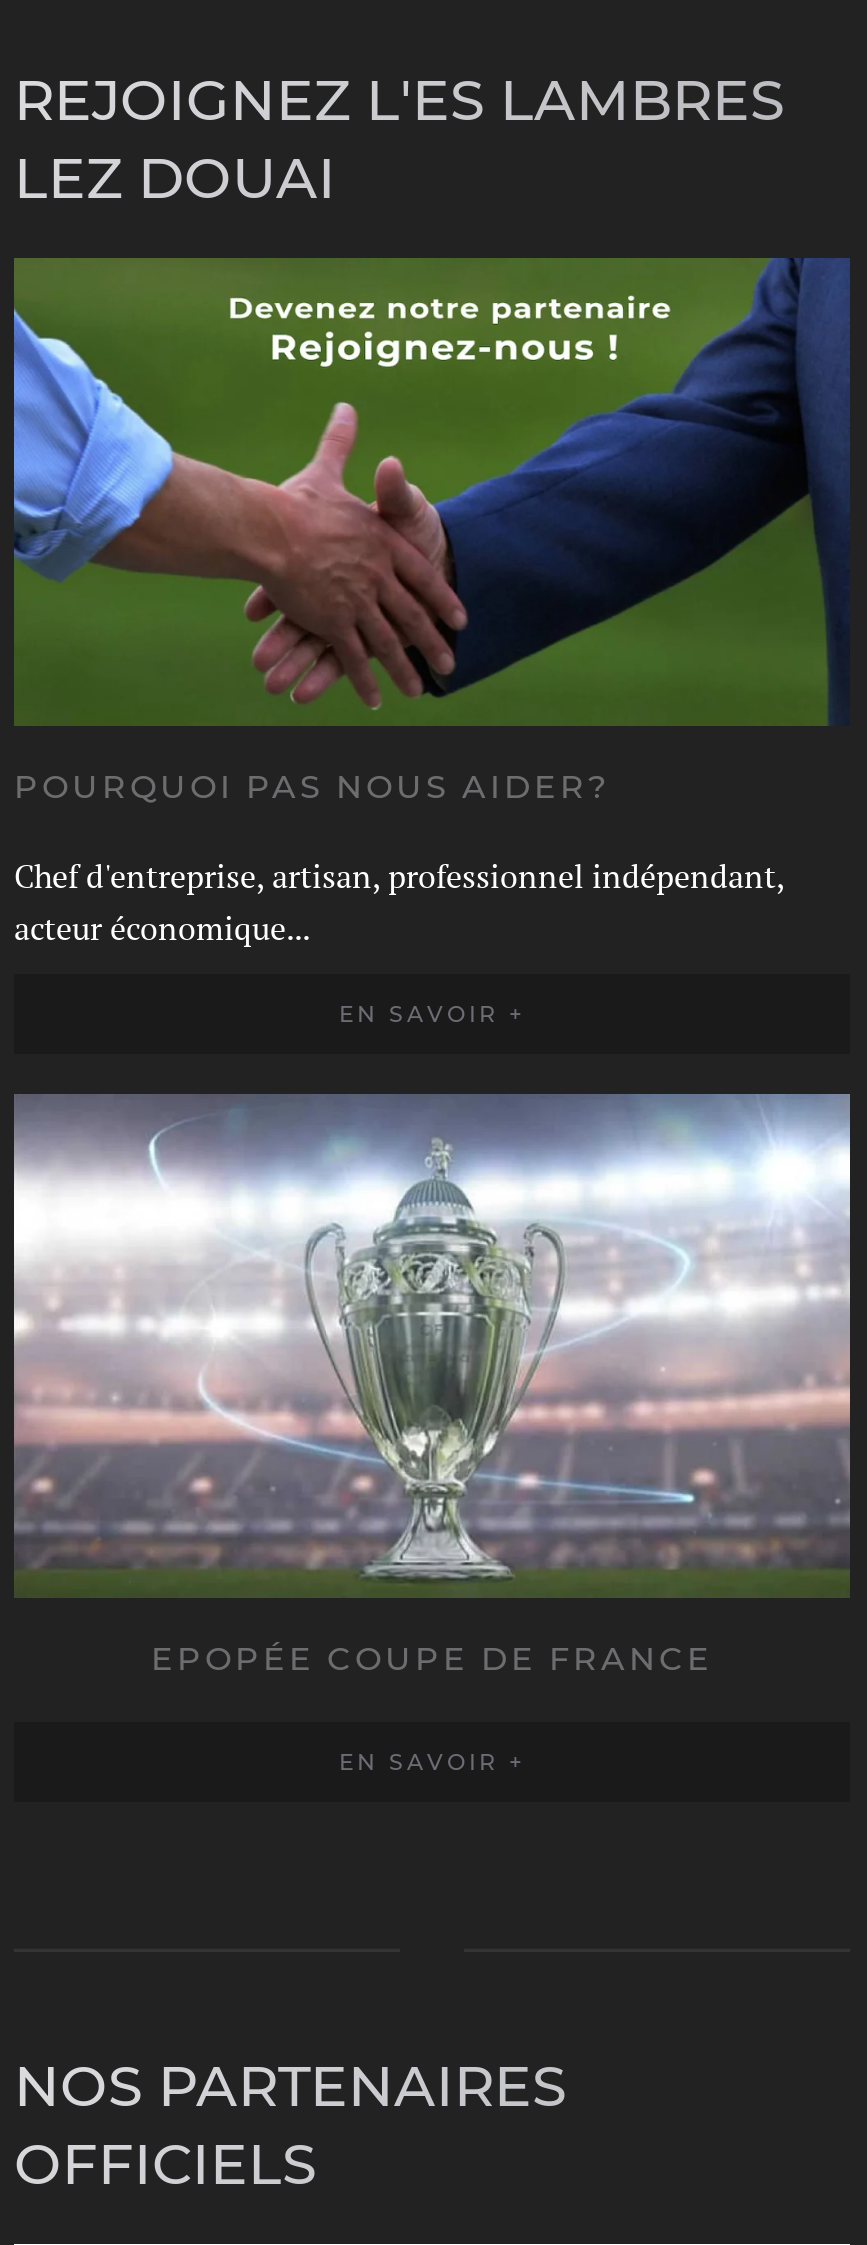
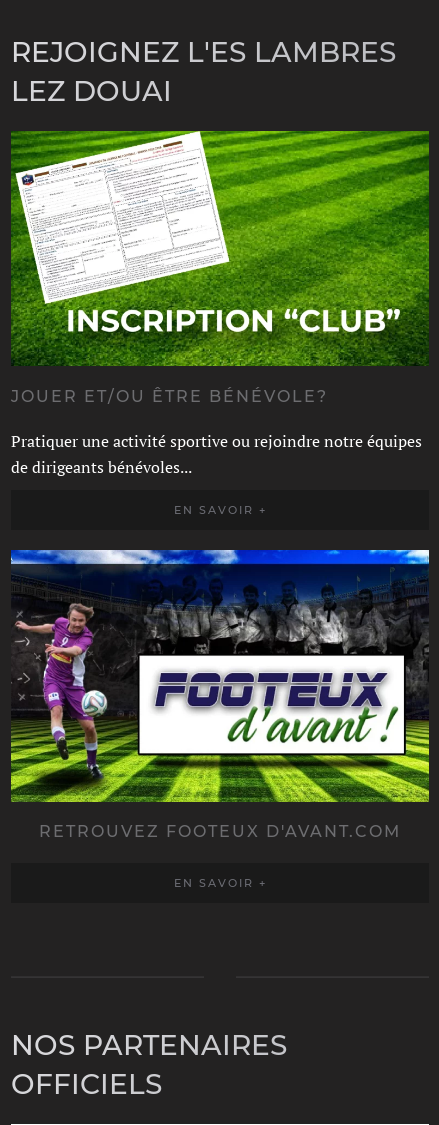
[12,256,850,807] [image] | POURQUOI PAS NOUS AIDER? -> [11,130,430,406] [image] | JOUER ET/OU ÊTRE BÉNÉVOLE?
[14,855,784,951] Chef d'entreprise, artisan, professionnel indépendant, | acteur économique... -> [11,430,422,478] Pratiquer une activité sportive ou rejoindre notre équipes | de dirigeants bénévoles...
[12,1094,852,1678] [image] | EPOPÉE COUPE DE FRANCE -> [10,549,430,841] [image] | RETROUVEZ FOOTEUX D'AVANT.COM

